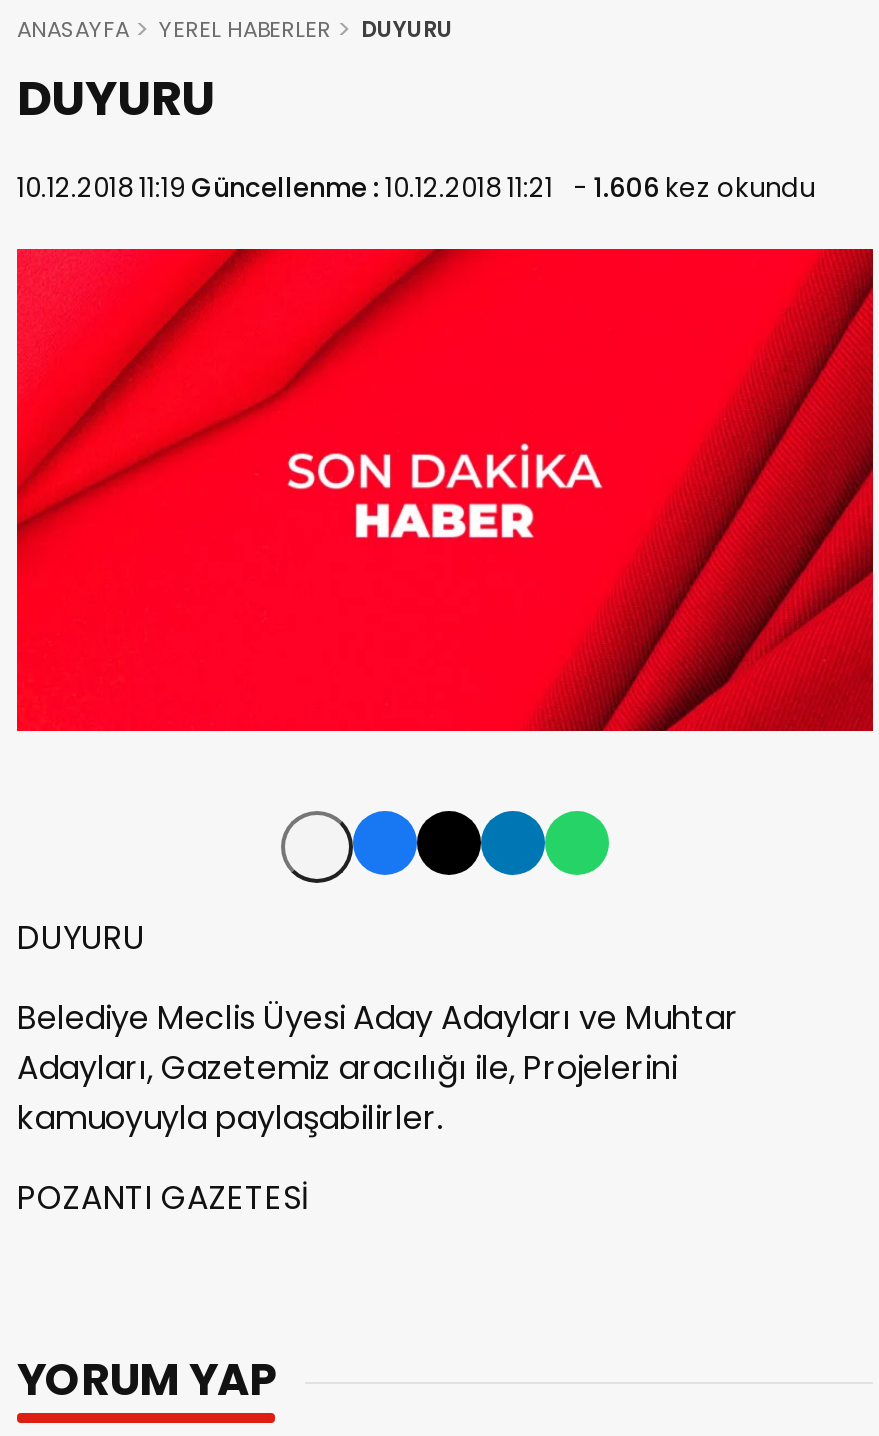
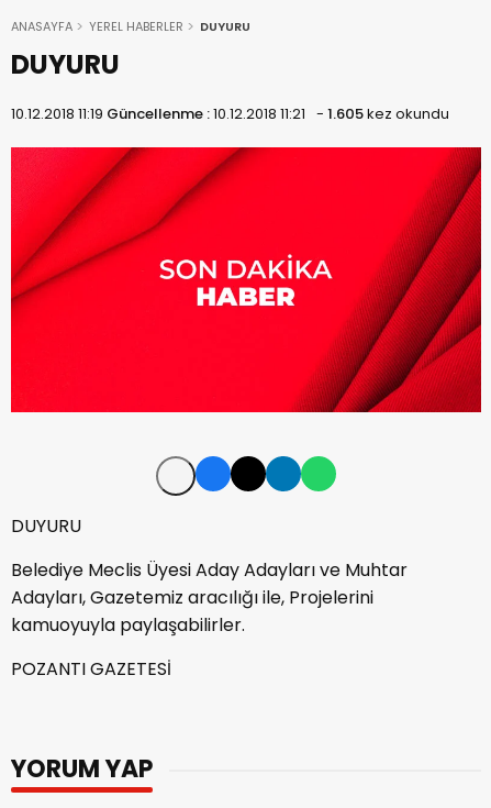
[17,169,815,207] 10.12.2018 11:19 Güncellenme : 10.12.2018 11:21 - 1.606 kez okundu -> [11,103,449,124] 10.12.2018 11:19 Güncellenme : 10.12.2018 11:21 - 1.605 kez okundu

